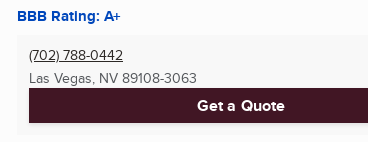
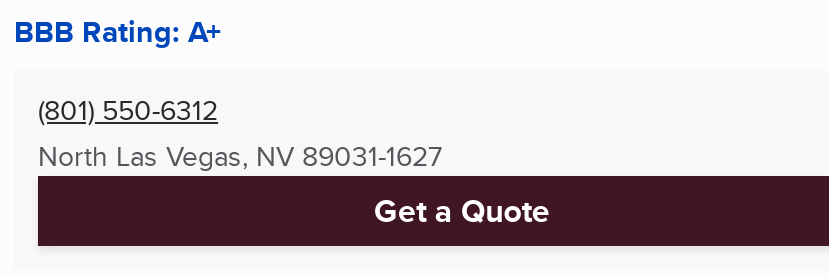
[29,45,197,88] (702) 788-0442 | Las Vegas, NV 89108-3063 -> [38,90,442,175] (801) 550-6312 | North Las Vegas, NV 89031-1627

